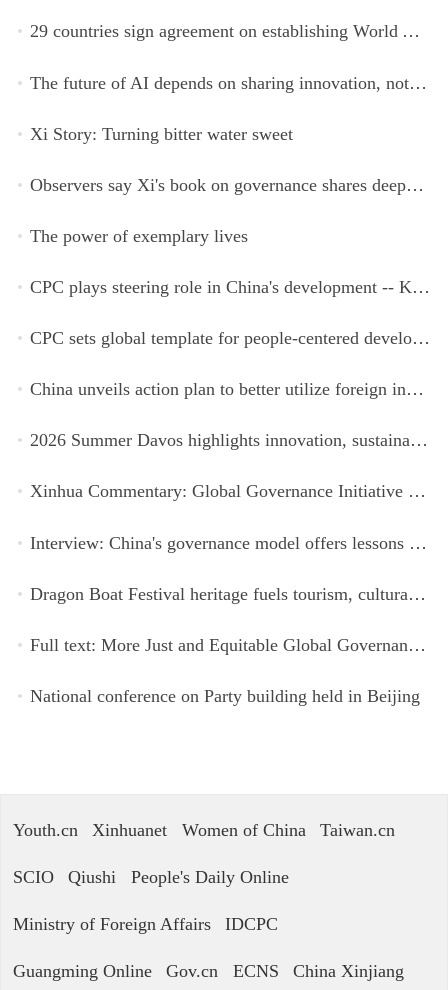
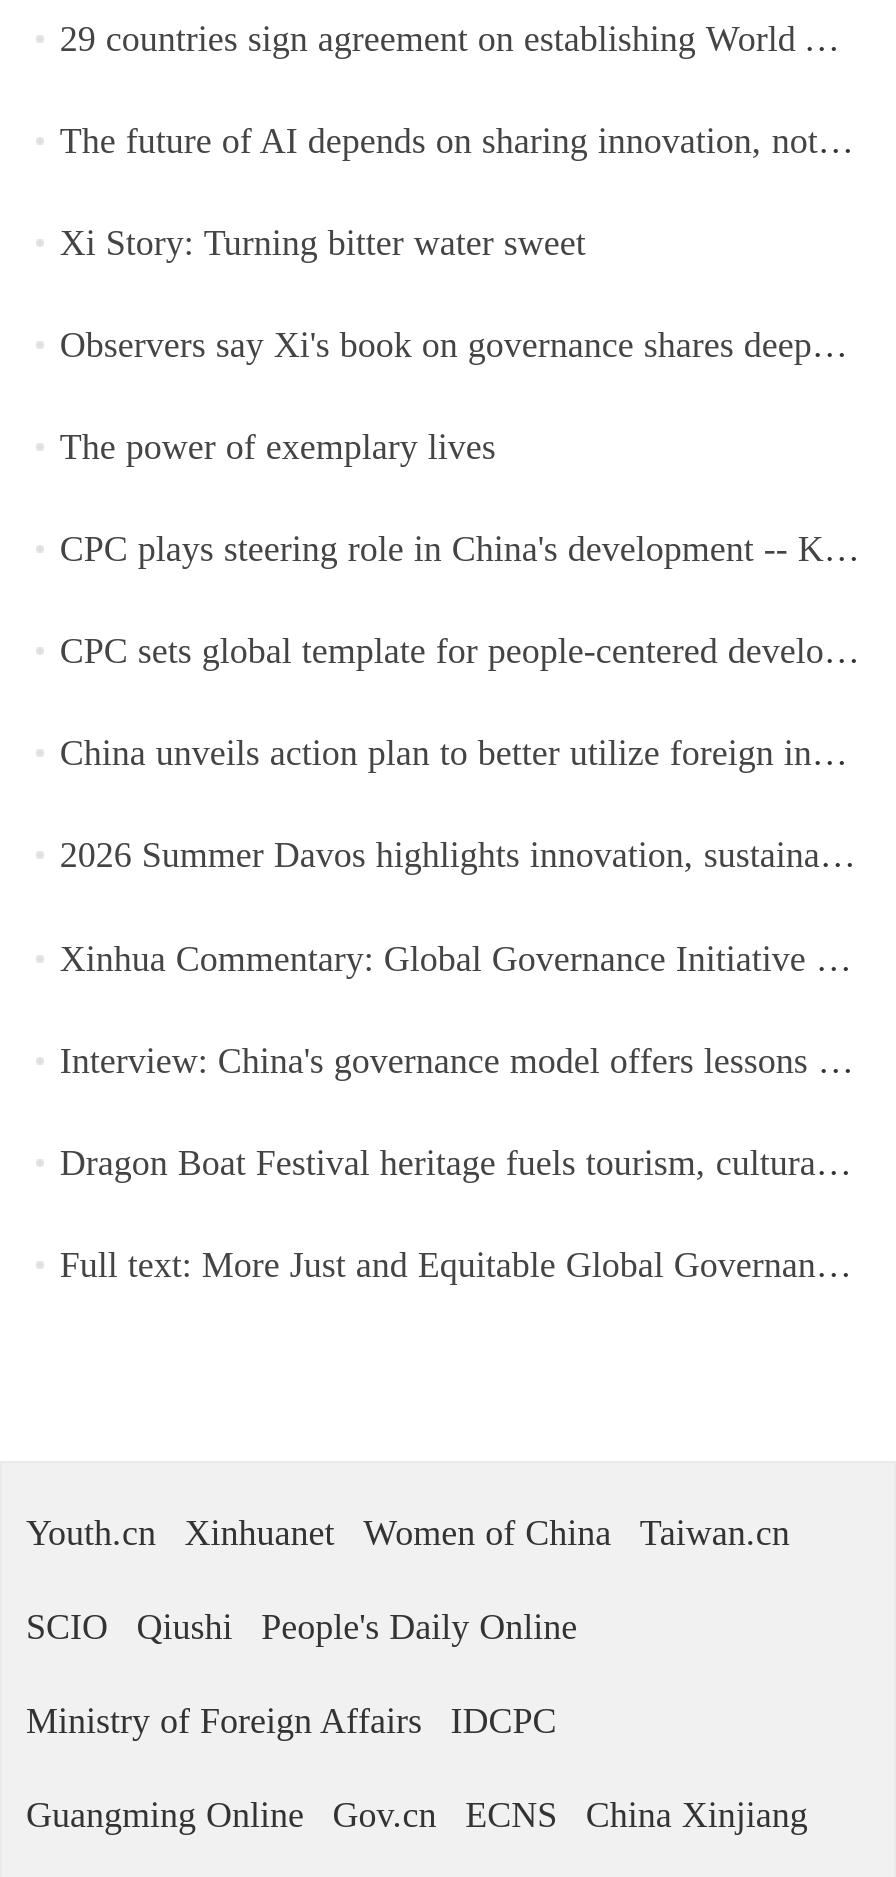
[30,686,420,706] National conference on Party building held in Beijing -> none

